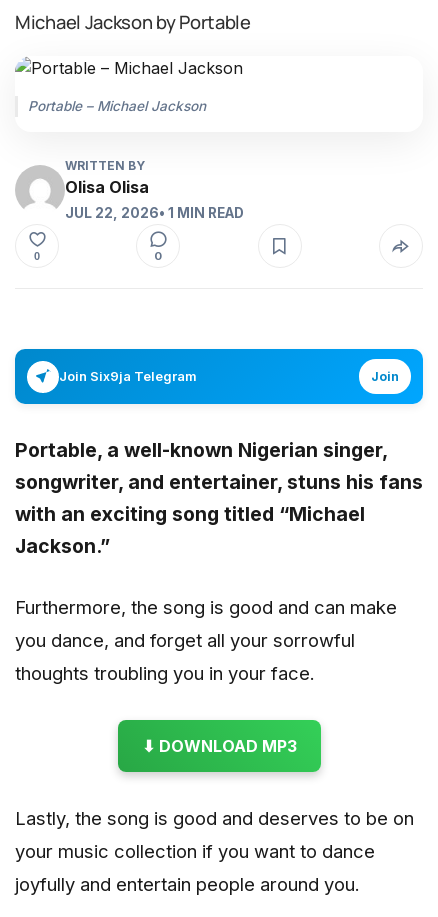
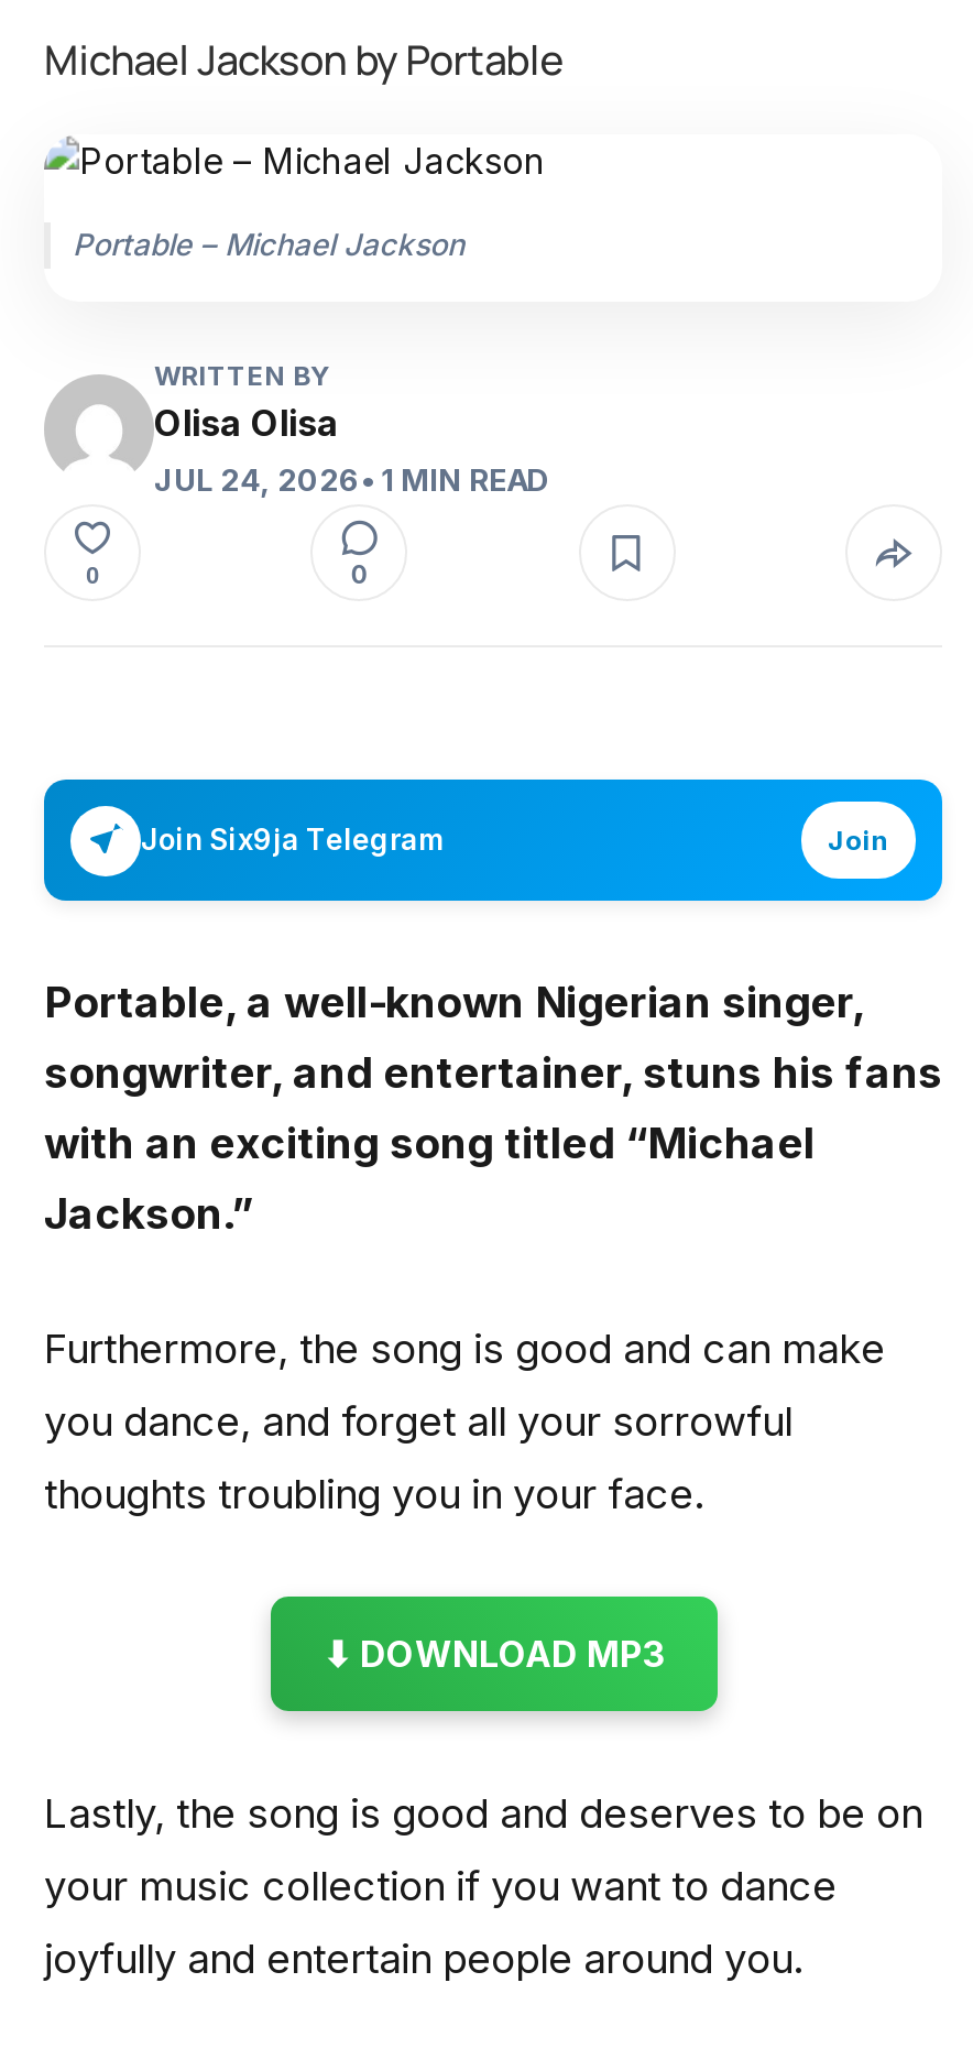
[65,205,244,221] JUL 22, 2026 • 1 MIN READ -> [154,462,548,498] JUL 24, 2026 • 1 MIN READ

